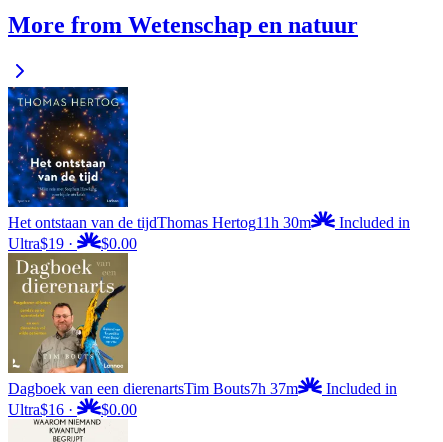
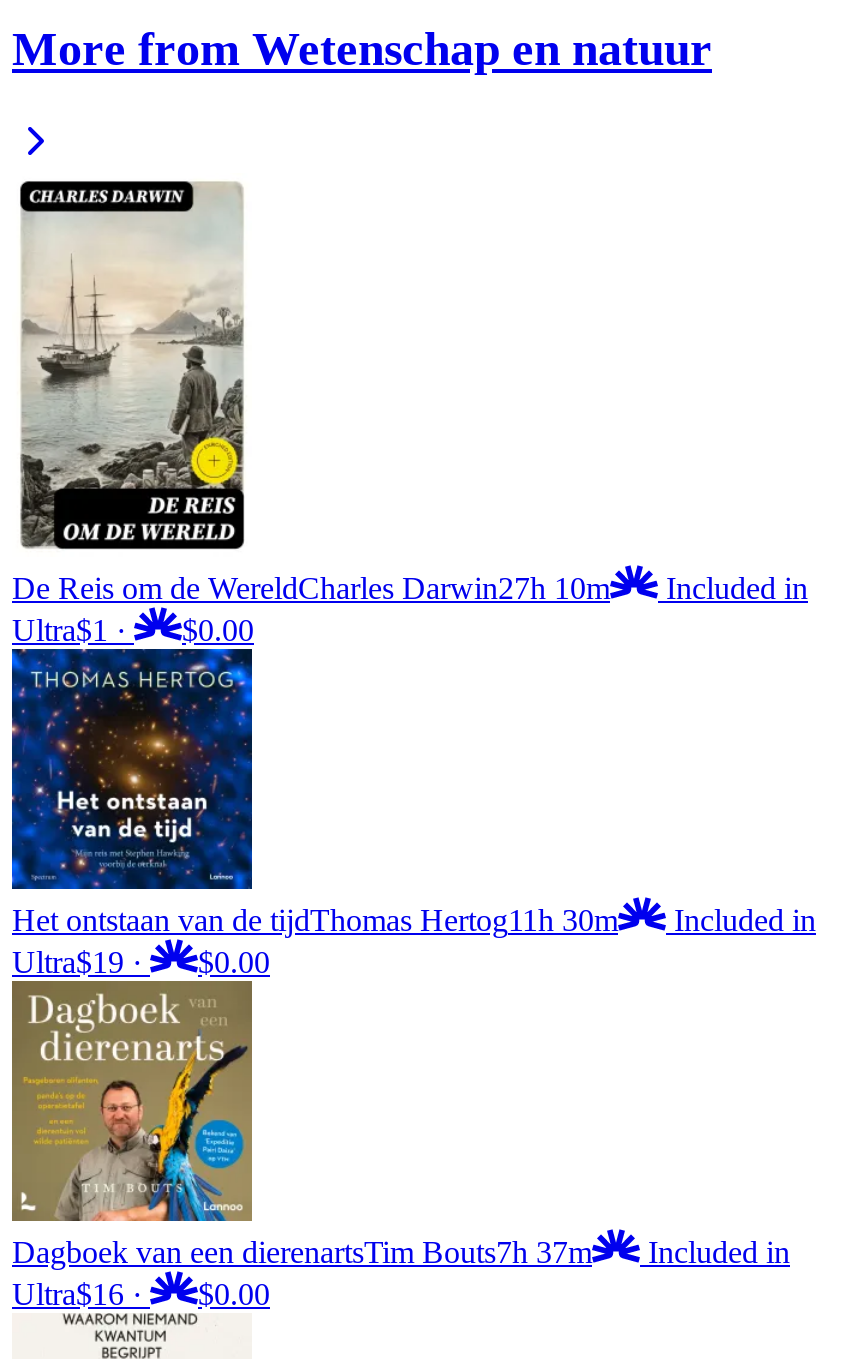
none -> [12,179,808,647] [image] | De Reis om de WereldCharles Darwin27h 10m | Included in | Ultra$1 · | $0.00

